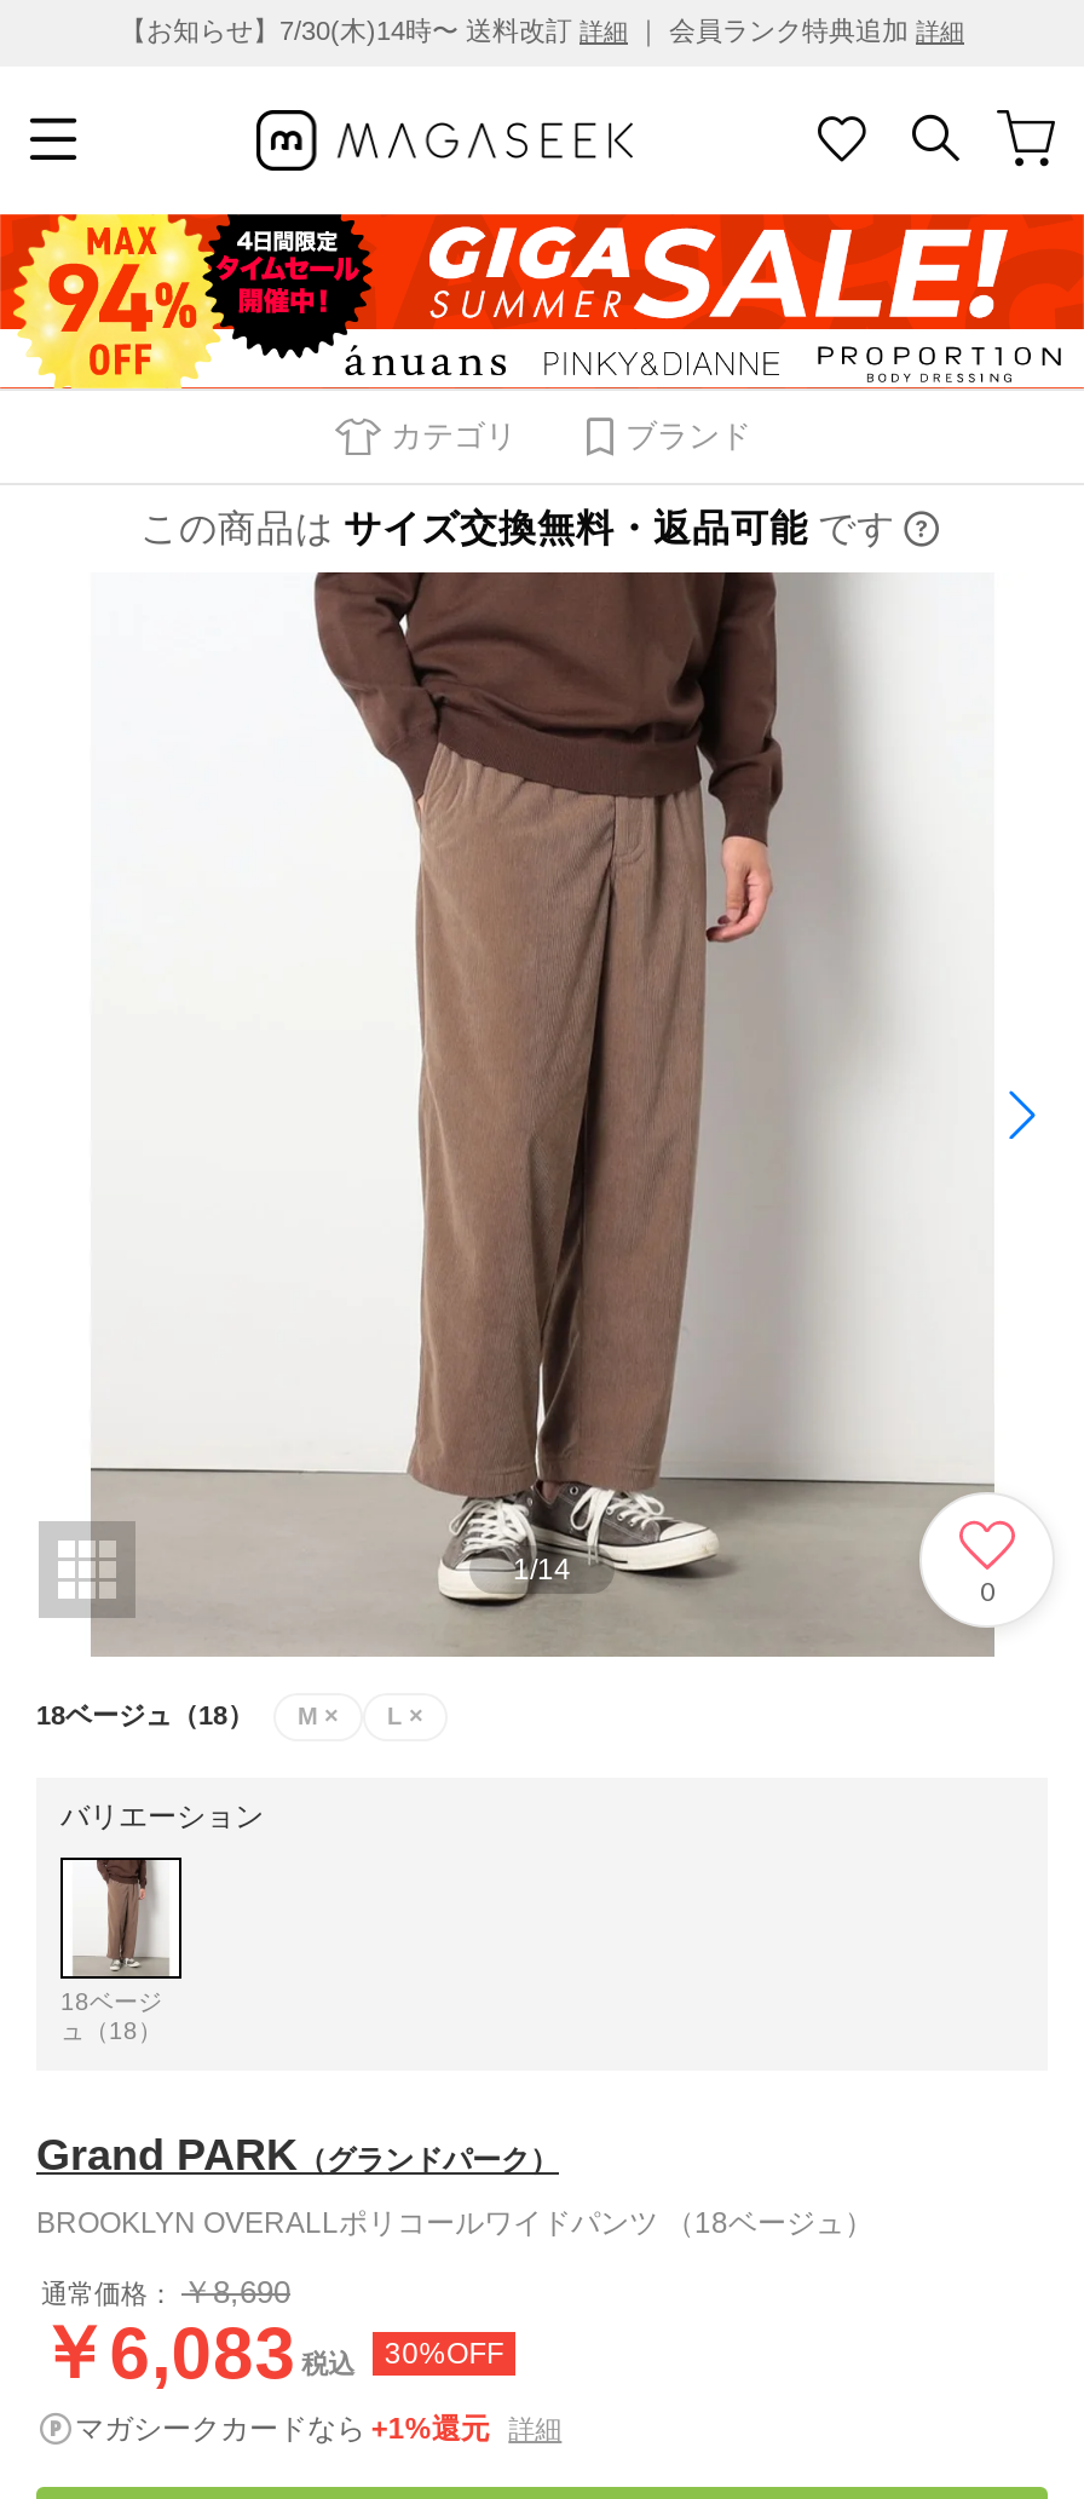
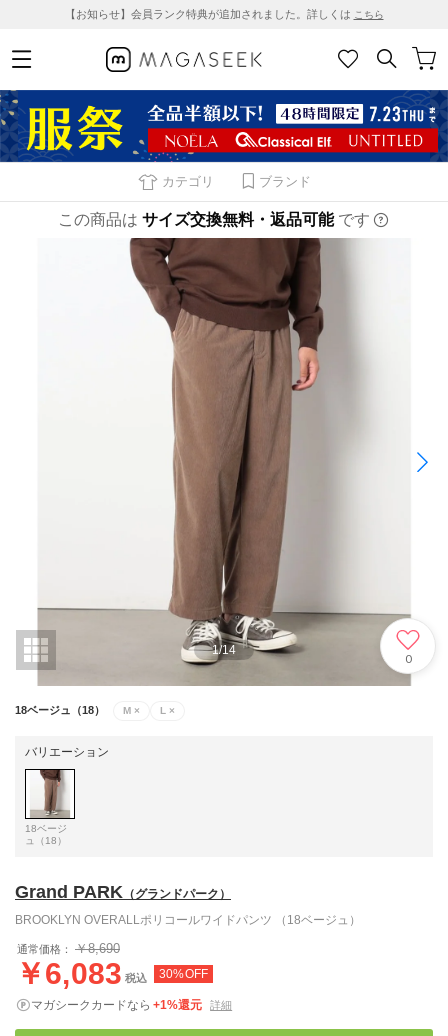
[120,16,964,45] 【お知らせ】7/30(木)14時〜 送料改訂詳細｜ 会員ランク特典追加詳細 -> [64,8,383,20] 【お知らせ】会員ランク特典が追加されました。詳しくはこちら
[7,212,1077,391] [image] -> [3,89,445,163] [image]

